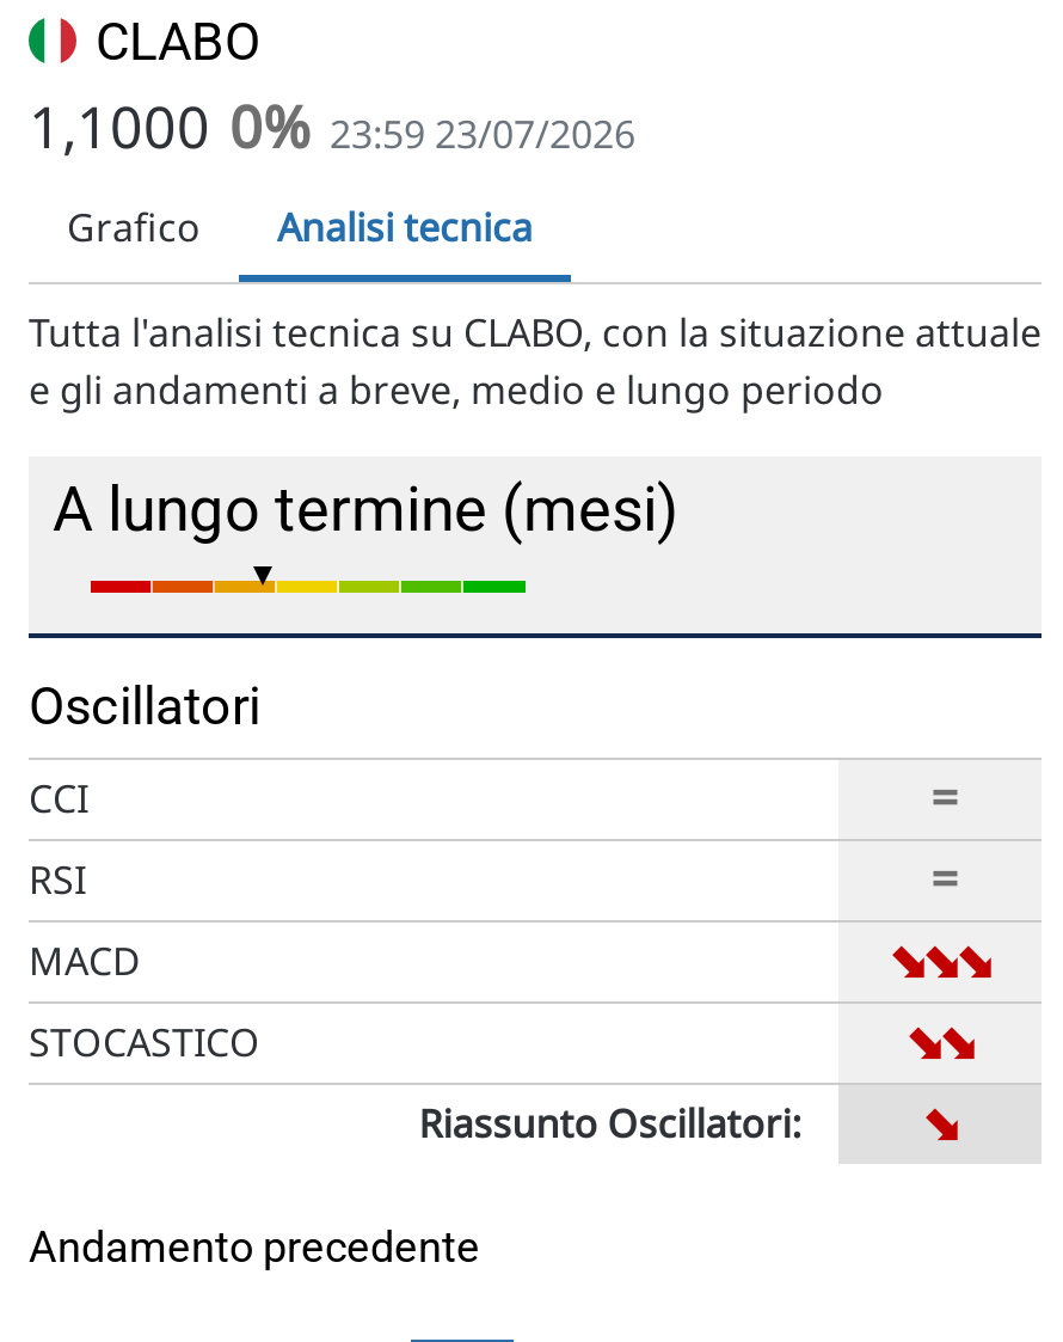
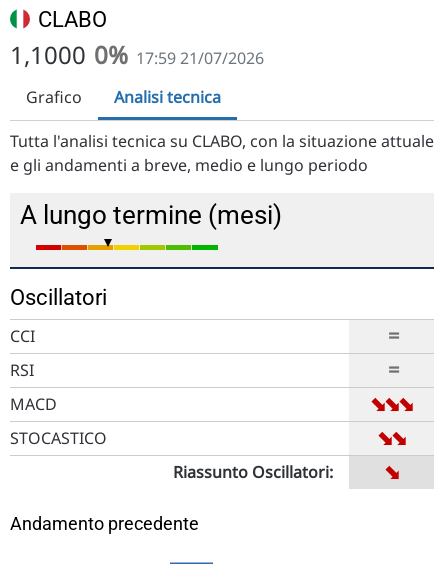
[29,86,635,165] 1,1000 0% 23:59 23/07/2026 -> [10,38,264,71] 1,1000 0% 17:59 21/07/2026

